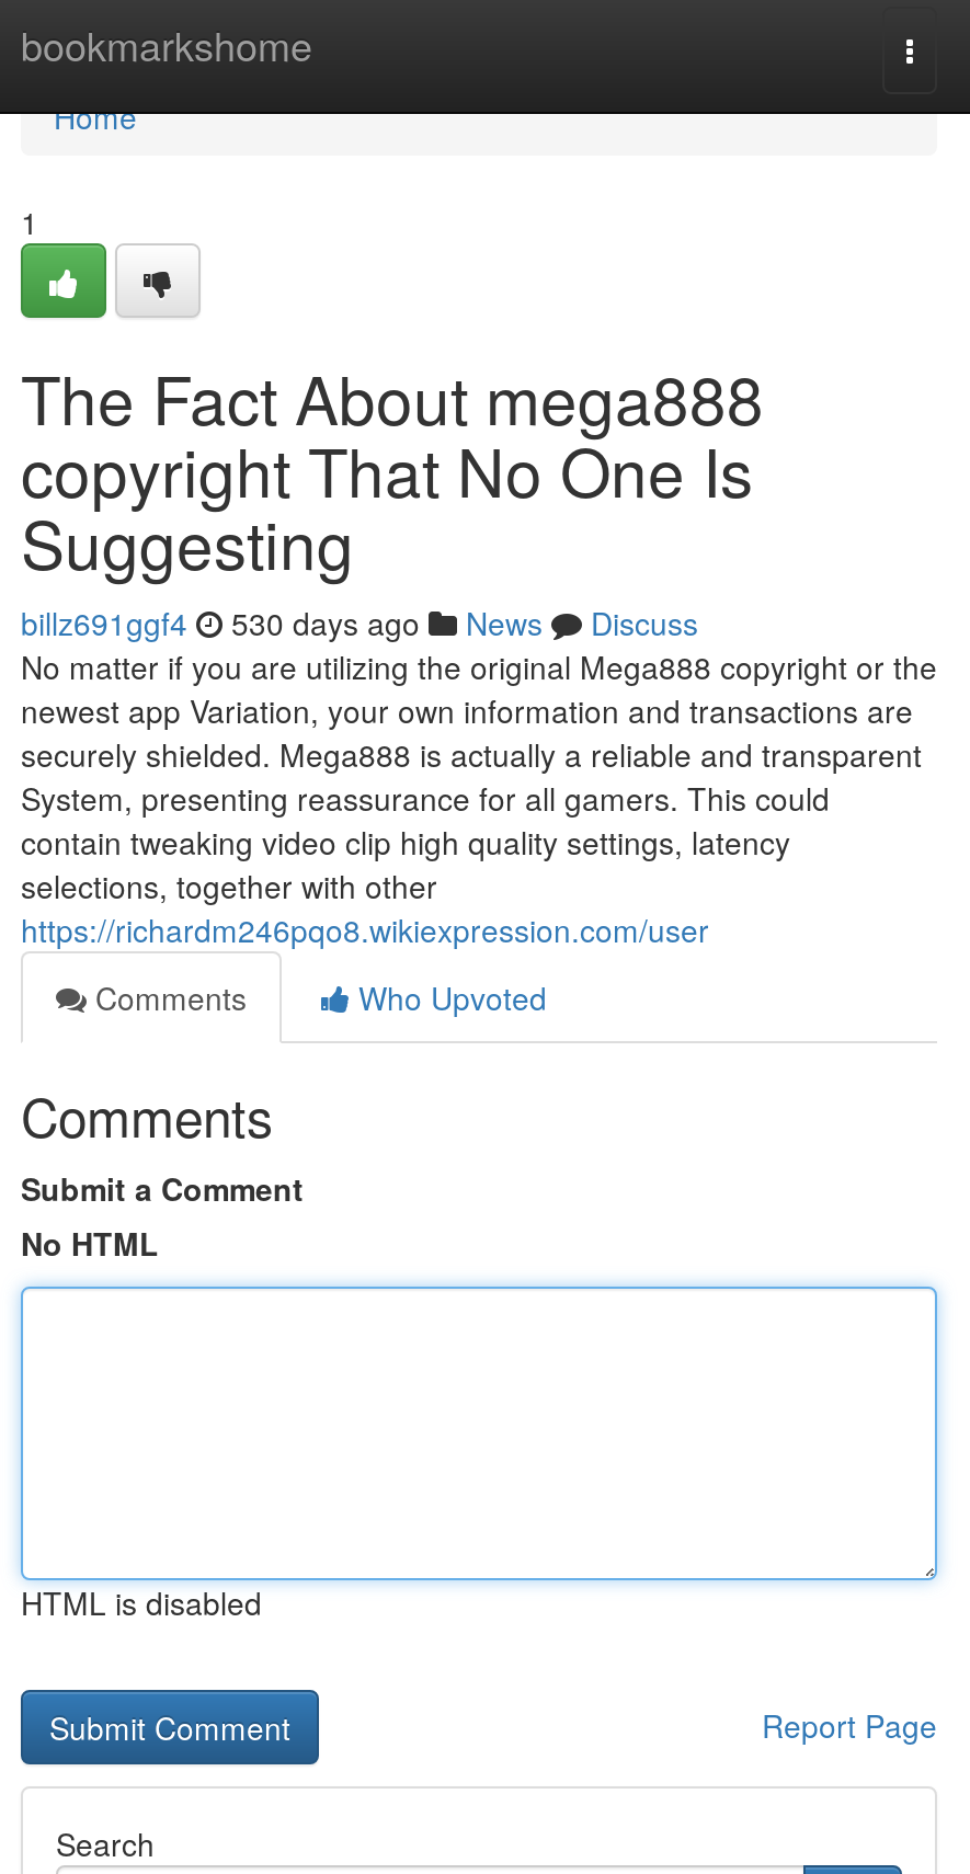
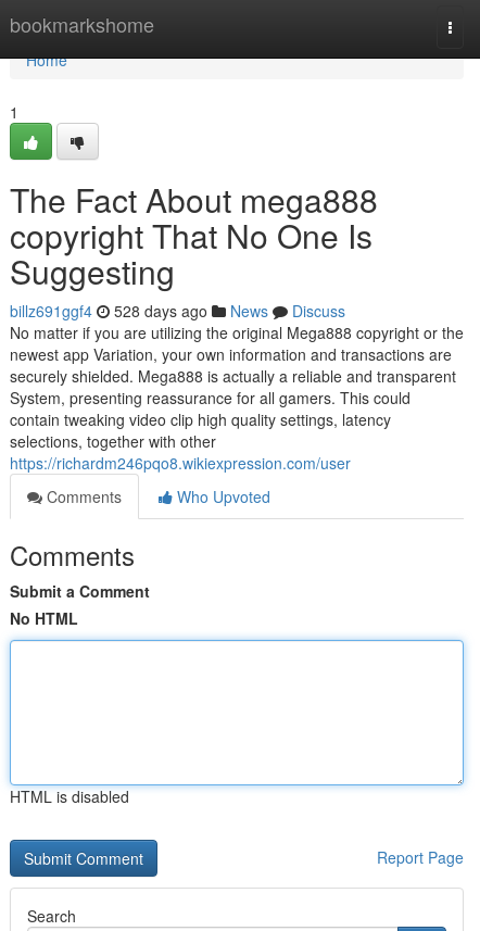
[21,601,698,644] billz691ggf4 530 days ago News Discuss -> [10,300,345,322] billz691ggf4 528 days ago News Discuss

